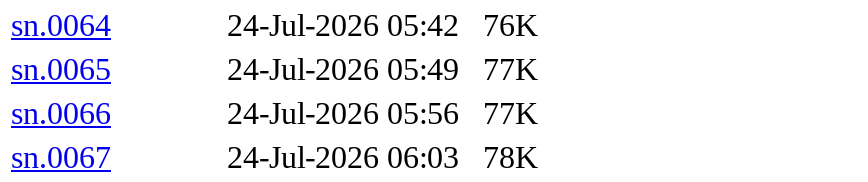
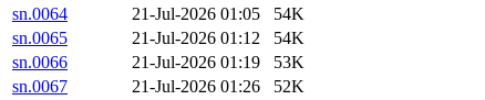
[227,9,539,43] 24-Jul-2026 05:42 | 76K -> [132,5,305,24] 21-Jul-2026 01:05 | 54K
[227,53,539,87] 24-Jul-2026 05:49 | 77K -> [132,29,305,48] 21-Jul-2026 01:12 | 54K
[227,97,539,131] 24-Jul-2026 05:56 | 77K -> [132,53,305,72] 21-Jul-2026 01:19 | 53K
[227,141,539,175] 24-Jul-2026 06:03 | 78K -> [132,77,305,96] 21-Jul-2026 01:26 | 52K

